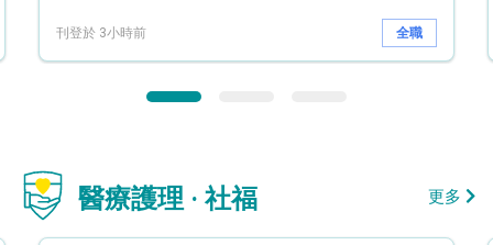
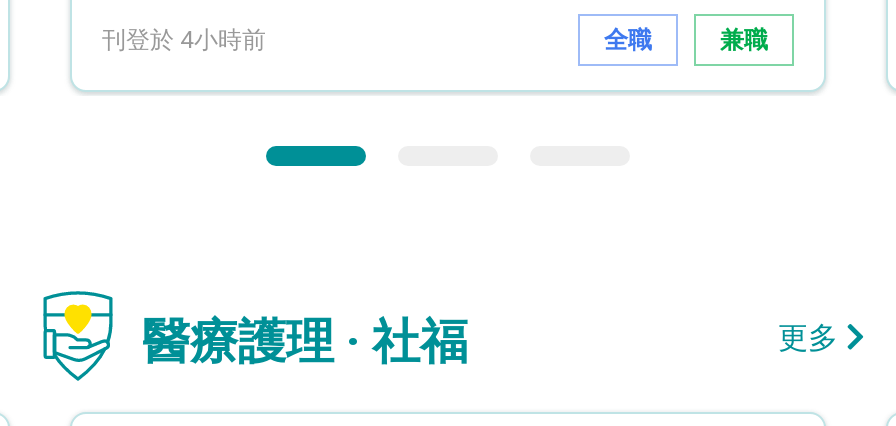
[56,25,146,40] 刊登於 3小時前 -> [102,25,266,53] 刊登於 4小時前
none -> [720,25,768,53] 兼職

